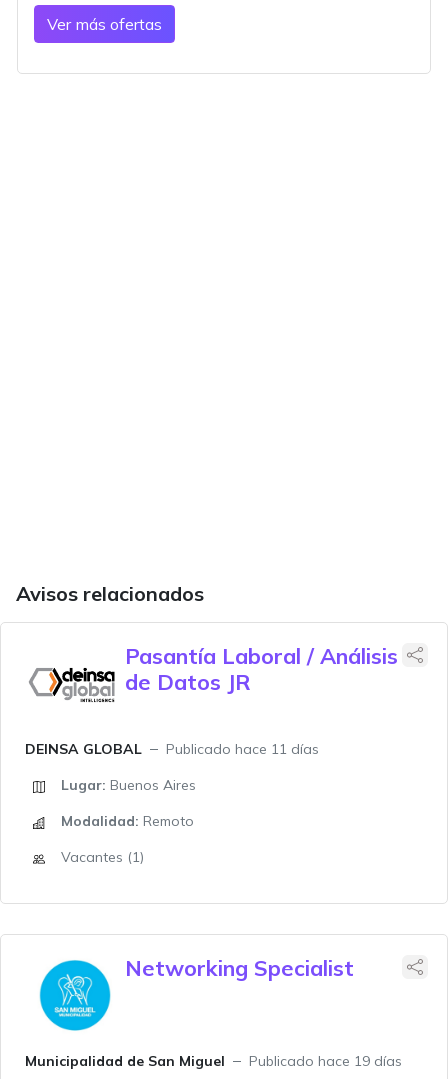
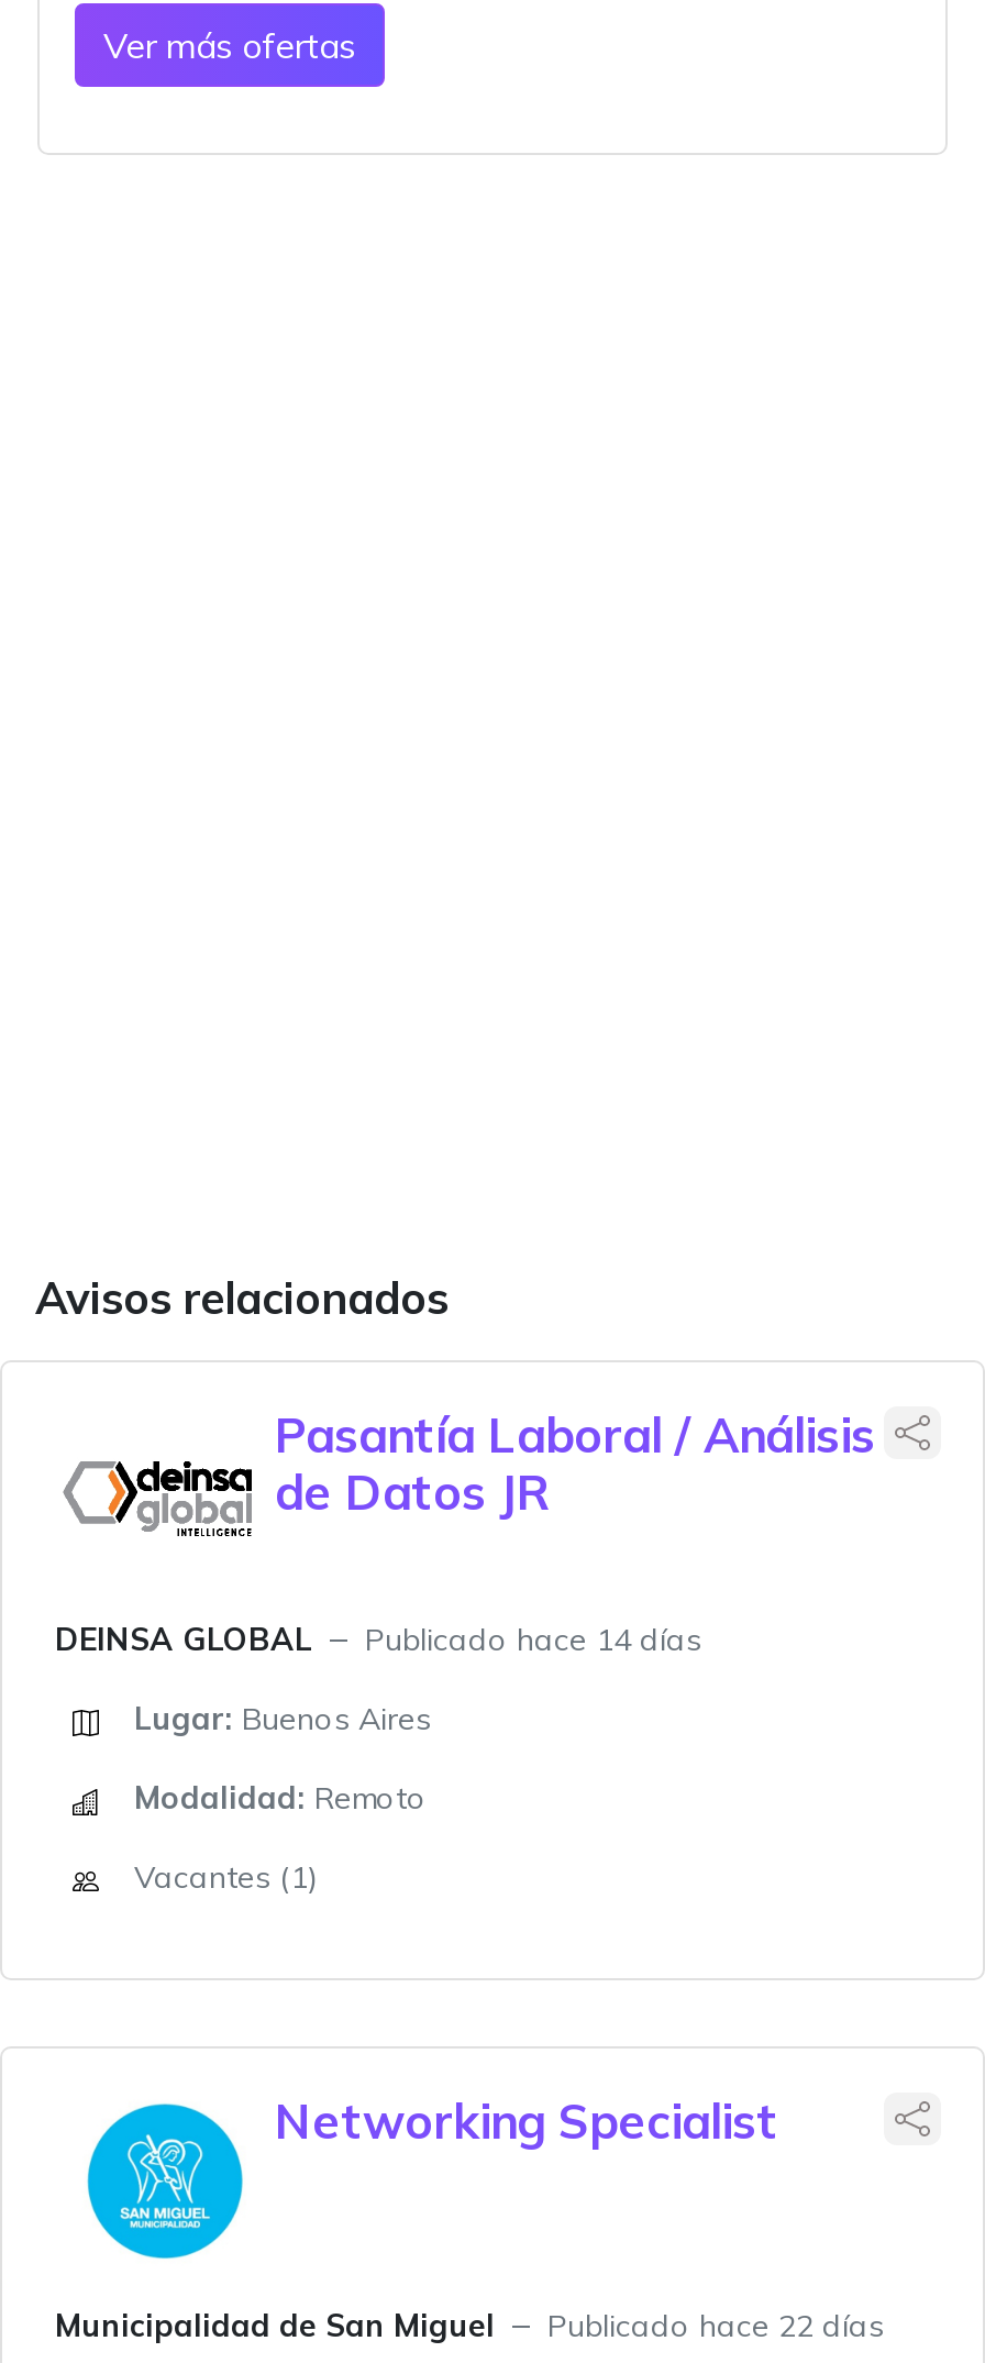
[166,740,319,758] Publicado hace 11 días -> [365,1620,701,1659] Publicado hace 14 días
[249,1052,402,1070] Publicado hace 19 días -> [547,2306,884,2345] Publicado hace 22 días

